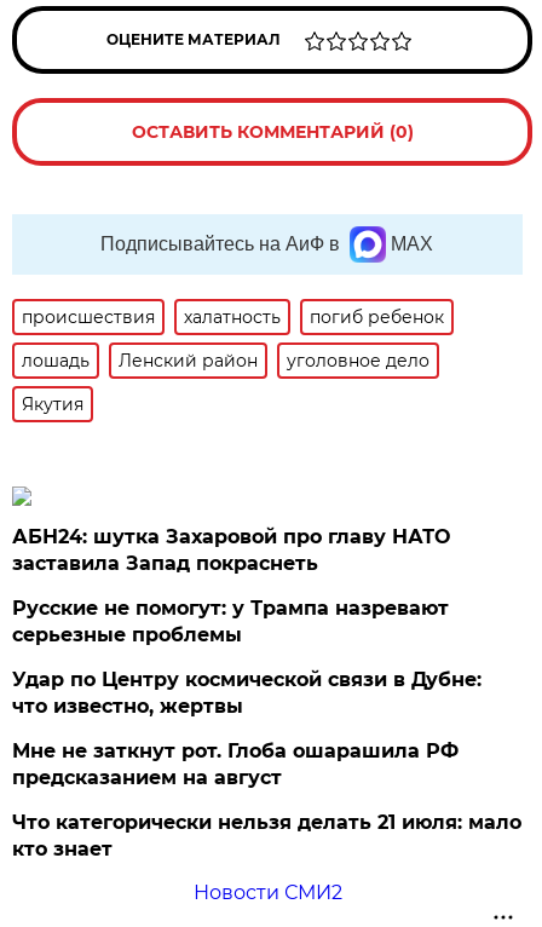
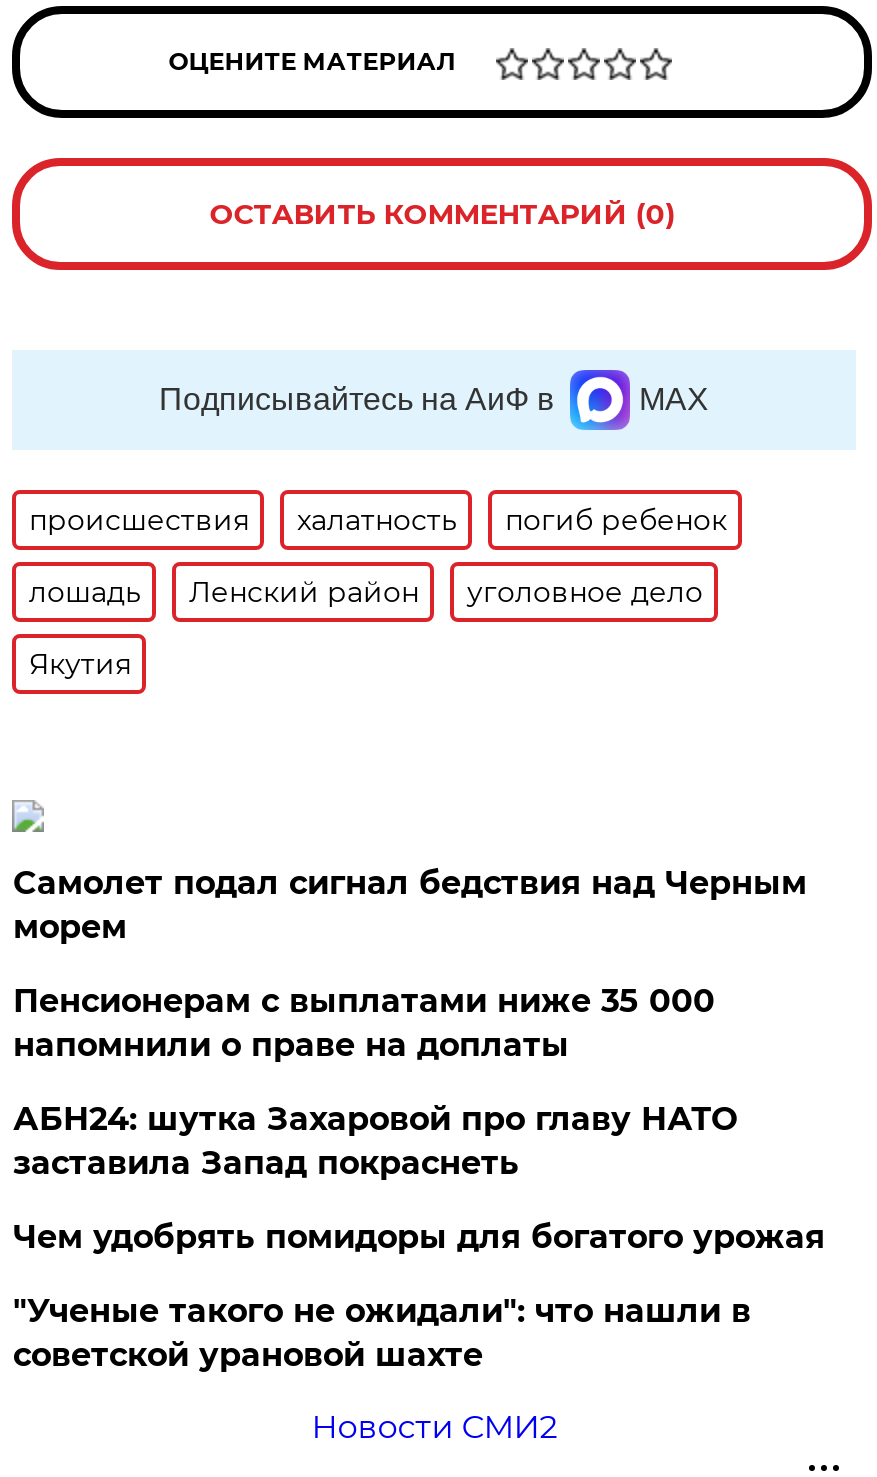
none -> [13,864,807,1064] Самолет подал сигнал бедствия над Черным | морем | Пенсионерам с выплатами ниже 35 000 | напомнили о праве на доплаты
moved [13,525,451,575] -> [13,1100,737,1182]: АБН24: шутка Захаровой про главу НАТО | заставила Запад покраснеть
[13,597,522,860] Русские не помогут: у Трампа назревают | серьезные проблемы | Удар по Центру космической связи в Дубне: | что известно, жертвы | Мне не заткнут рот. Глоба ошарашила РФ | предсказанием на август | Что категорически нельзя делать 21 июля: мало | кто знает -> [13,1218,825,1374] Чем удобрять помидоры для богатого урожая | "Ученые такого не ожидали": что нашли в | советской урановой шахте

